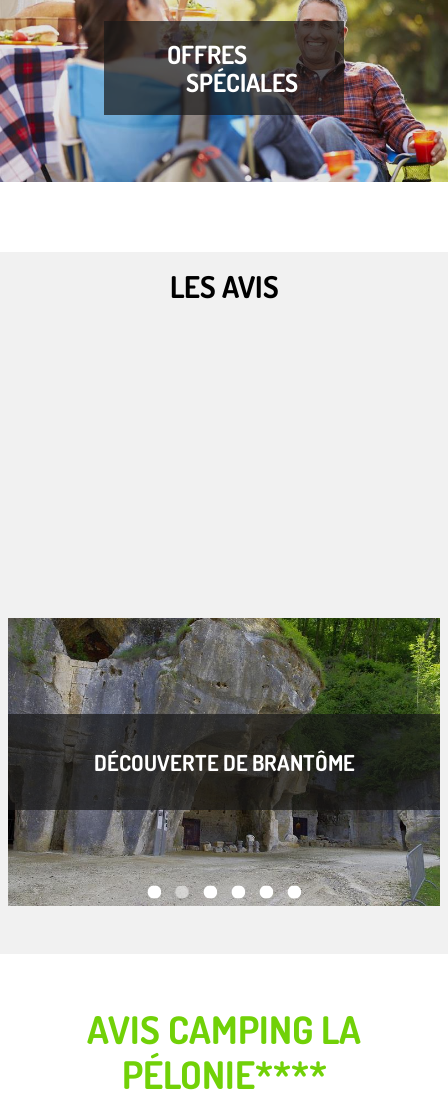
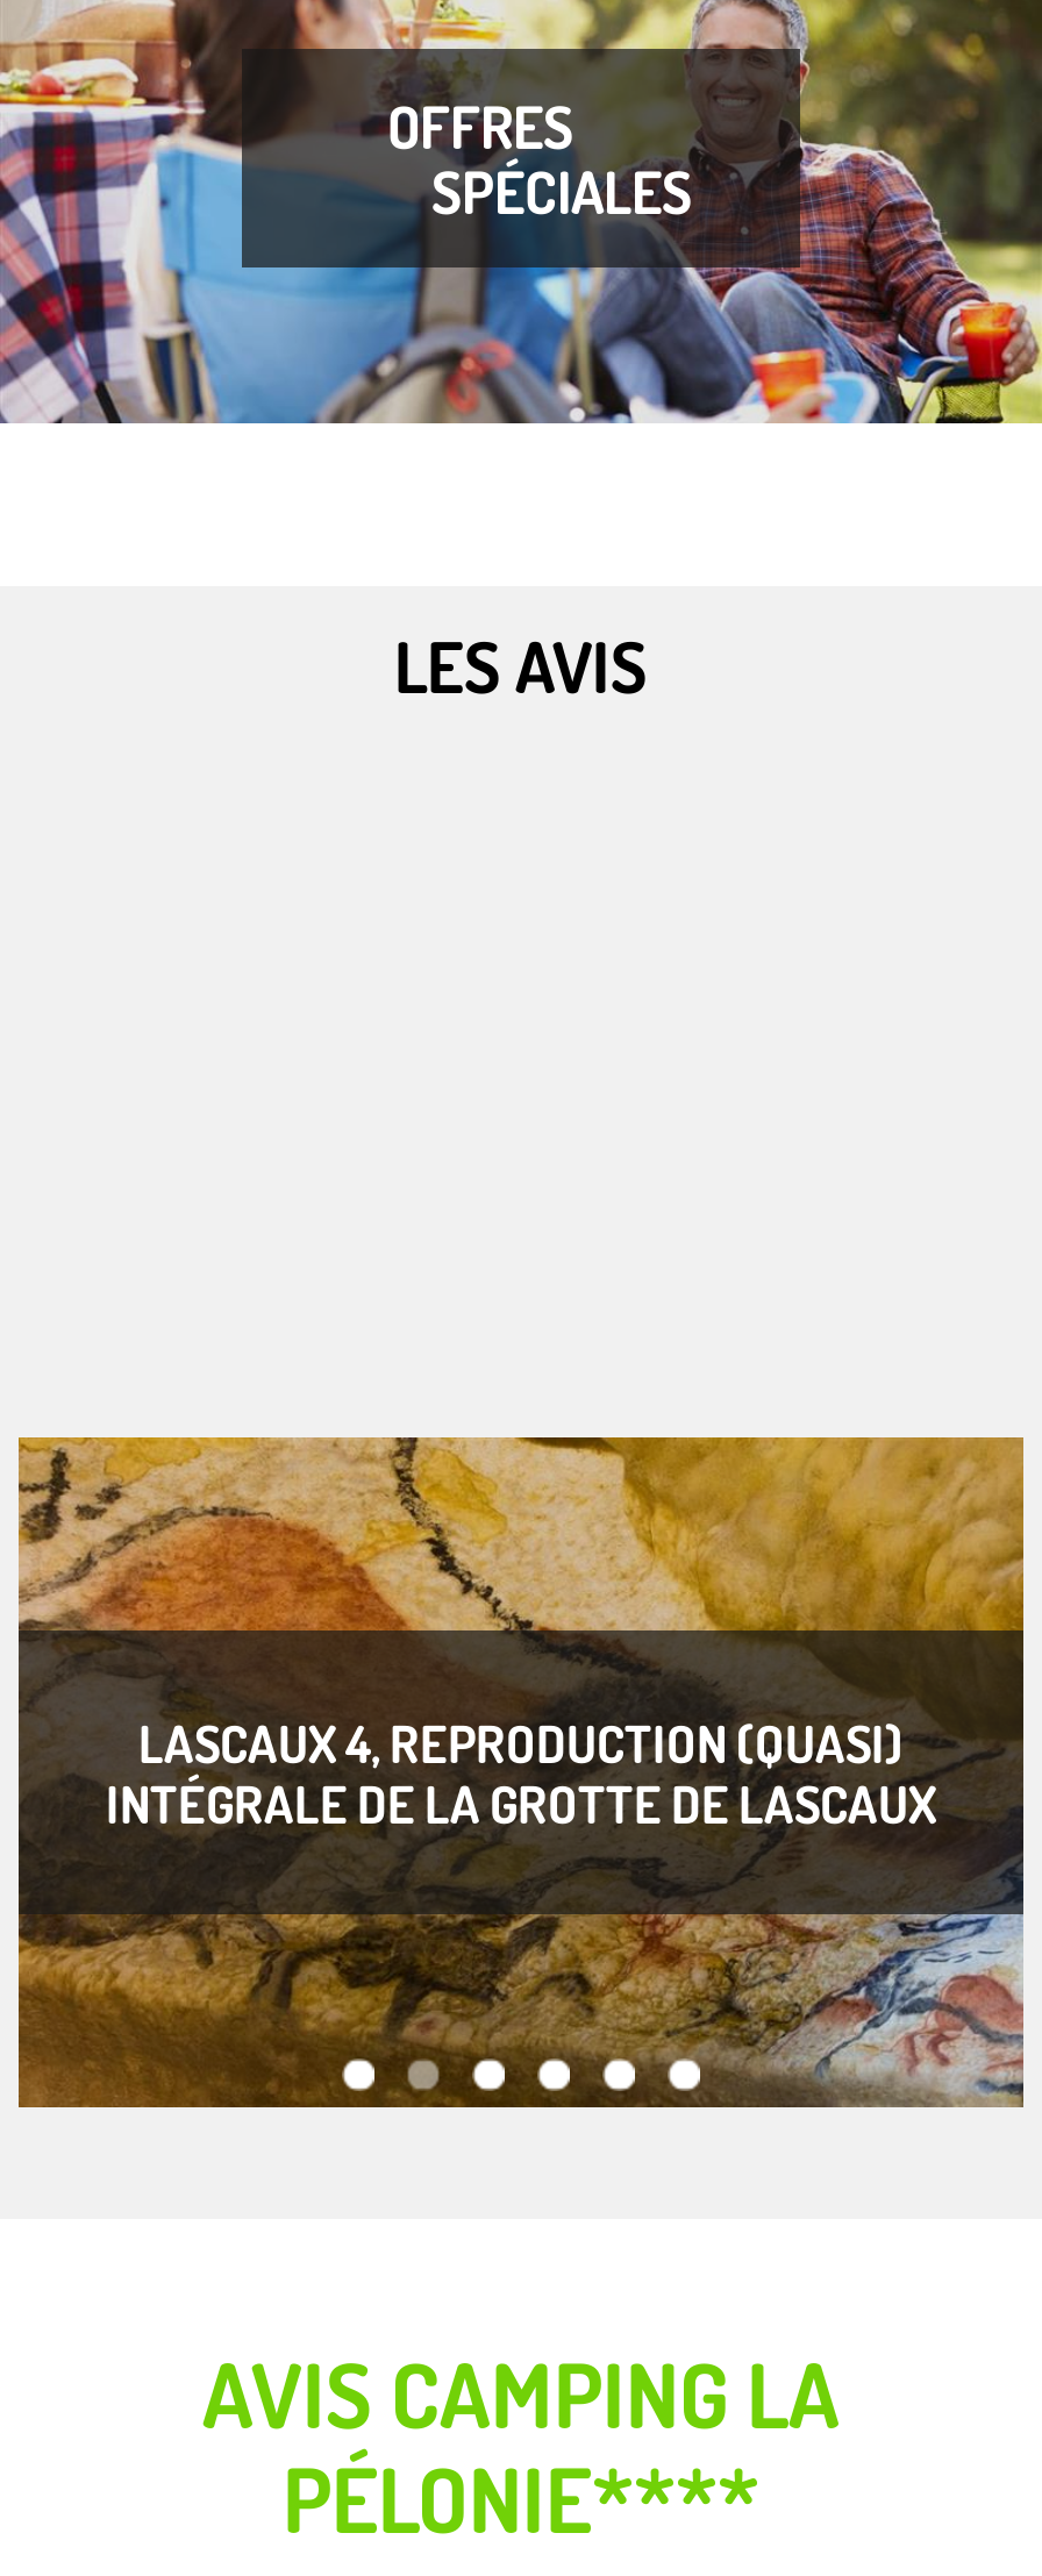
[7,617,441,780] [image] | DÉCOUVERTE DE BRANTÔME -> [16,1435,1026,1836] [image] | LASCAUX 4, REPRODUCTION (QUASI) | INTÉGRALE DE LA GROTTE DE LASCAUX
[7,797,440,906] [image] -> [16,1854,1023,2110] [image]

